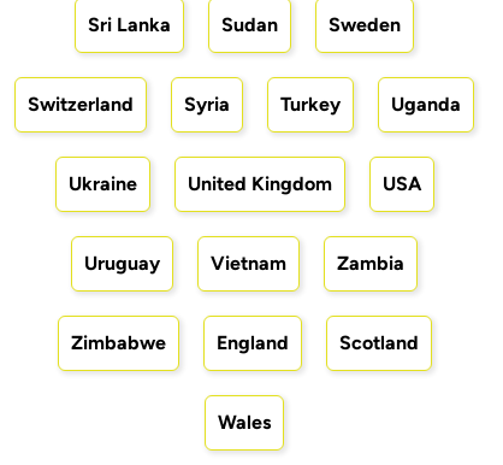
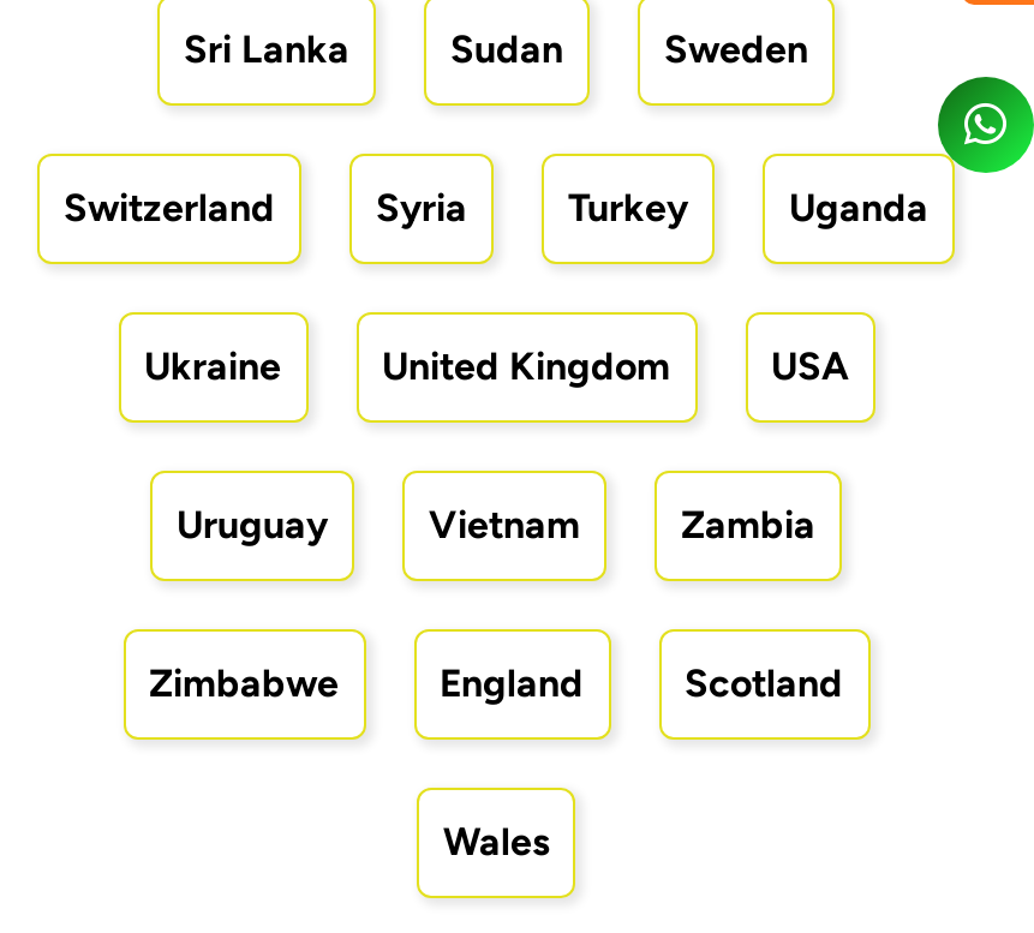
none -> [936,74,1027,175] [image]

